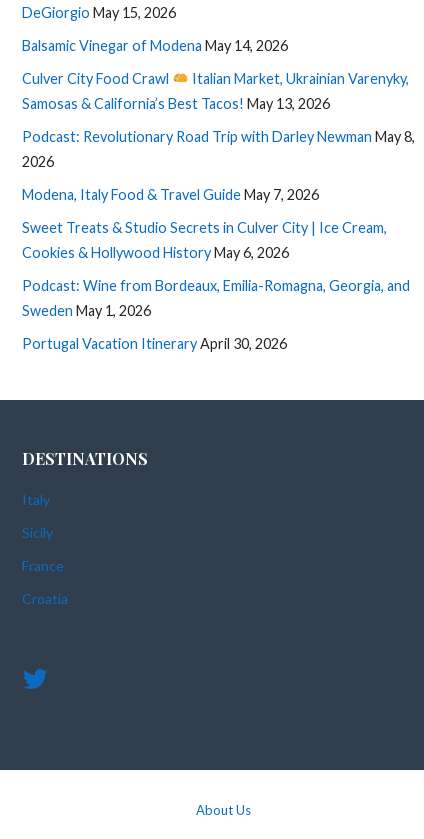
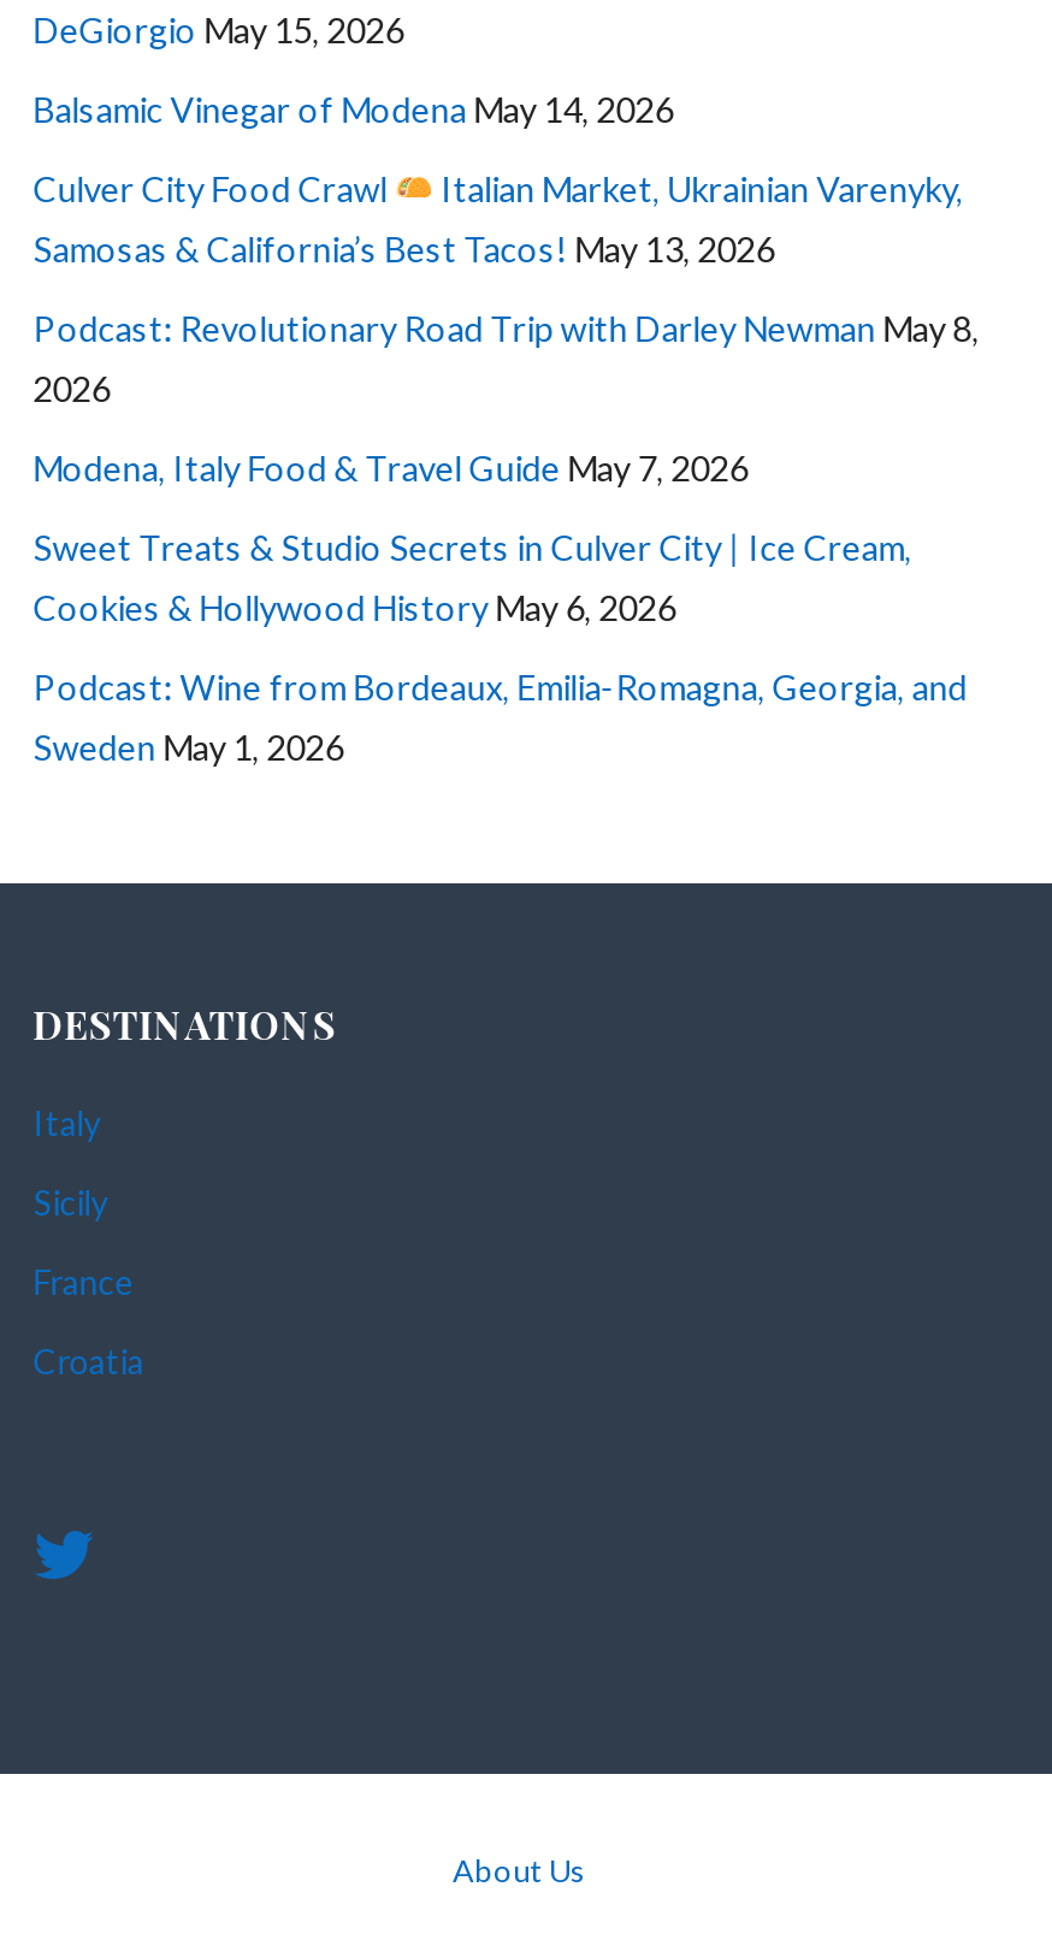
[22,335,287,352] Portugal Vacation Itinerary April 30, 2026 -> none

